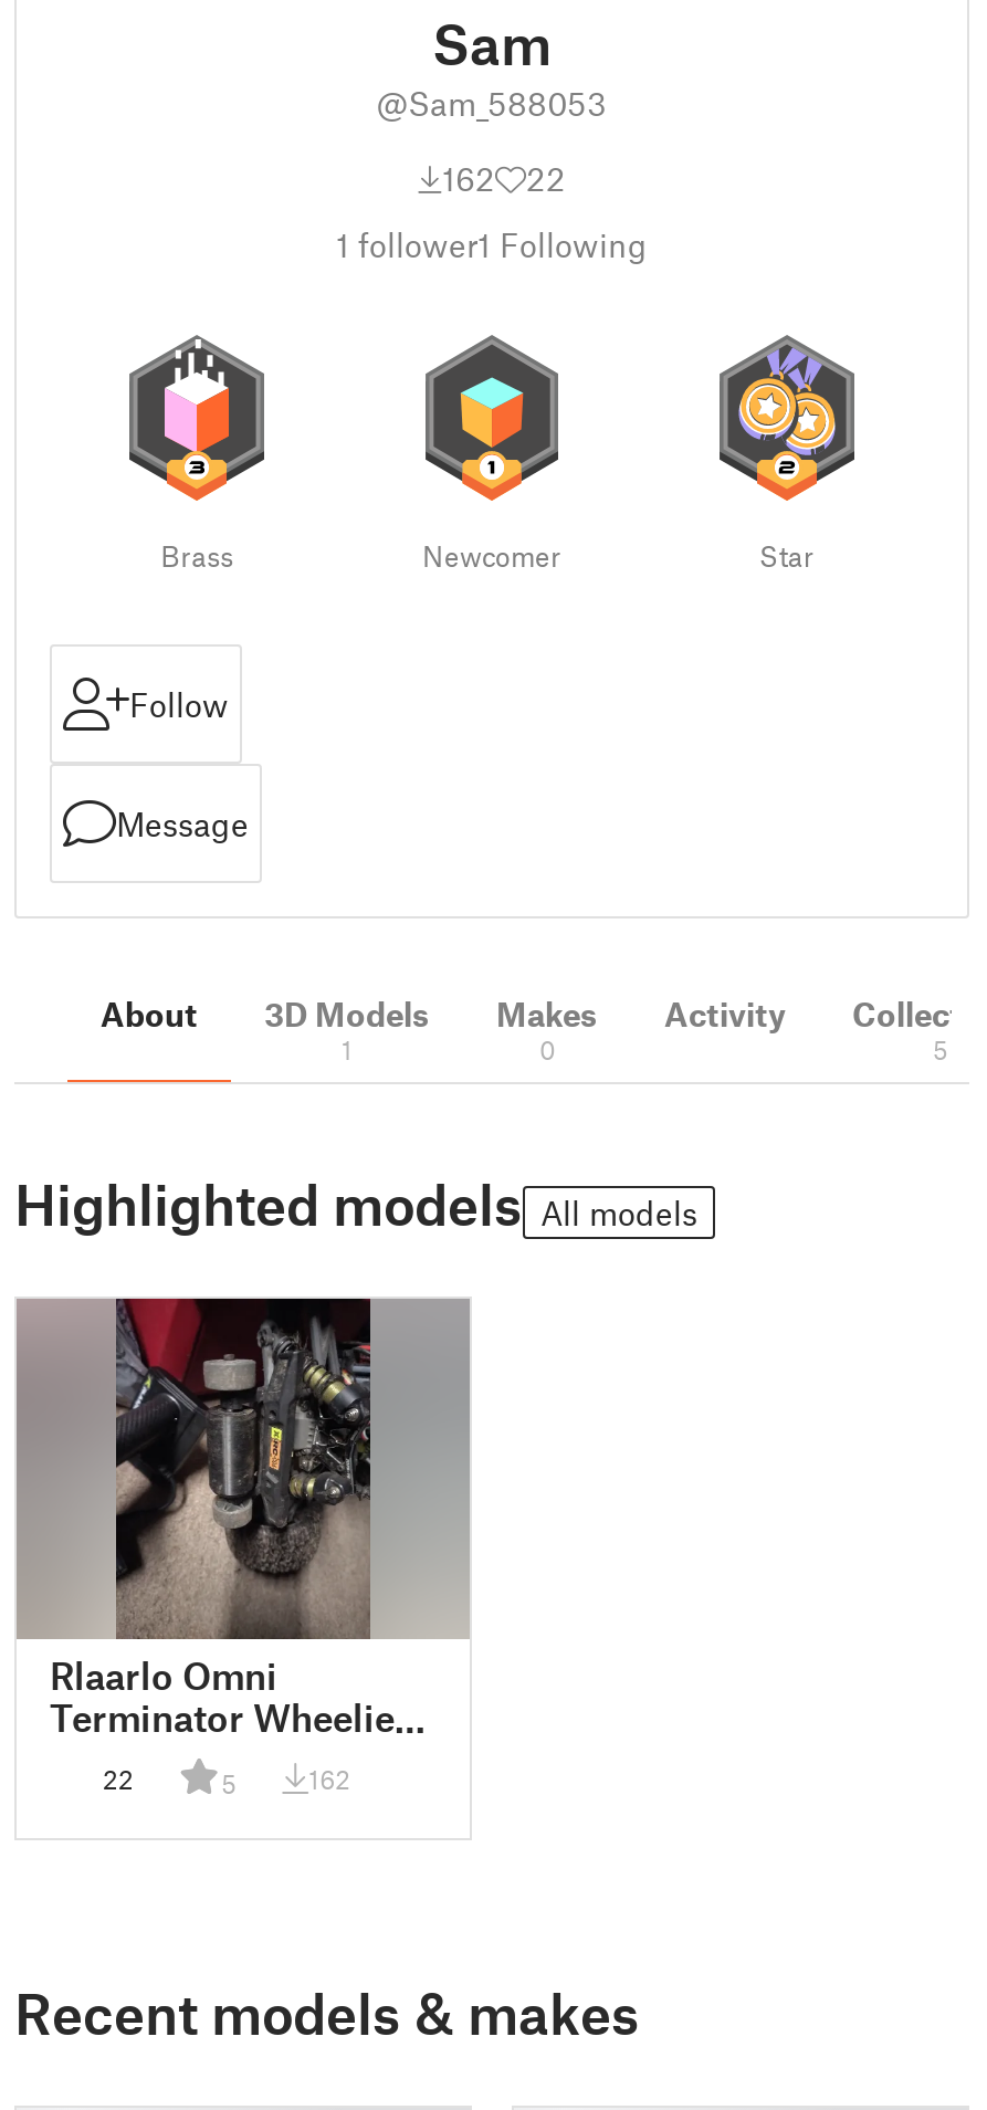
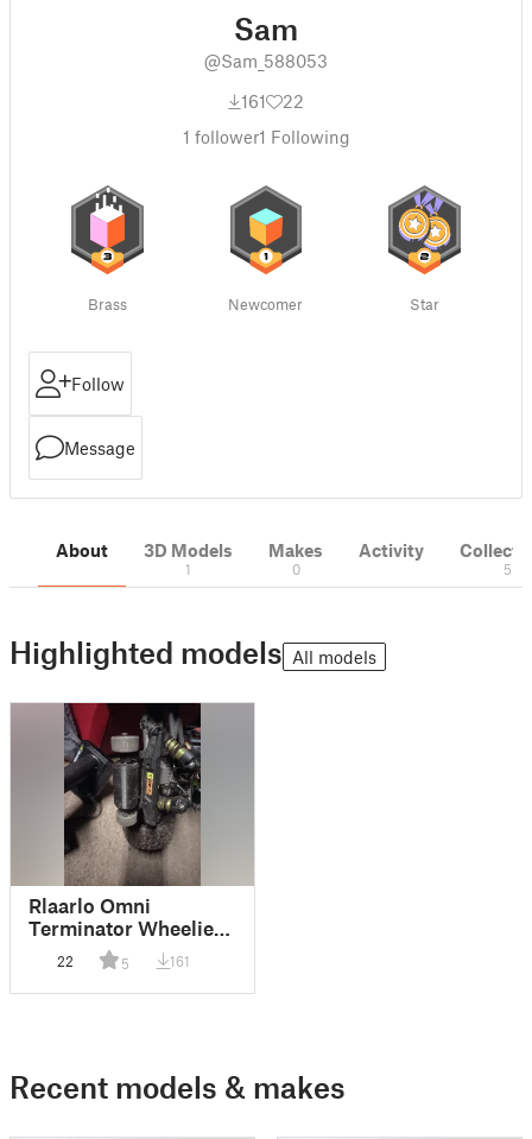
[442,158,566,198] 162 22 -> [241,90,304,112] 161 22
[309,1763,351,1794] 162 -> [169,953,189,969] 161

